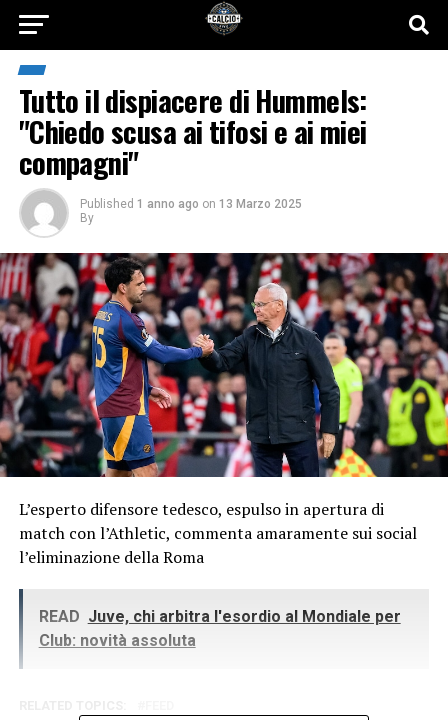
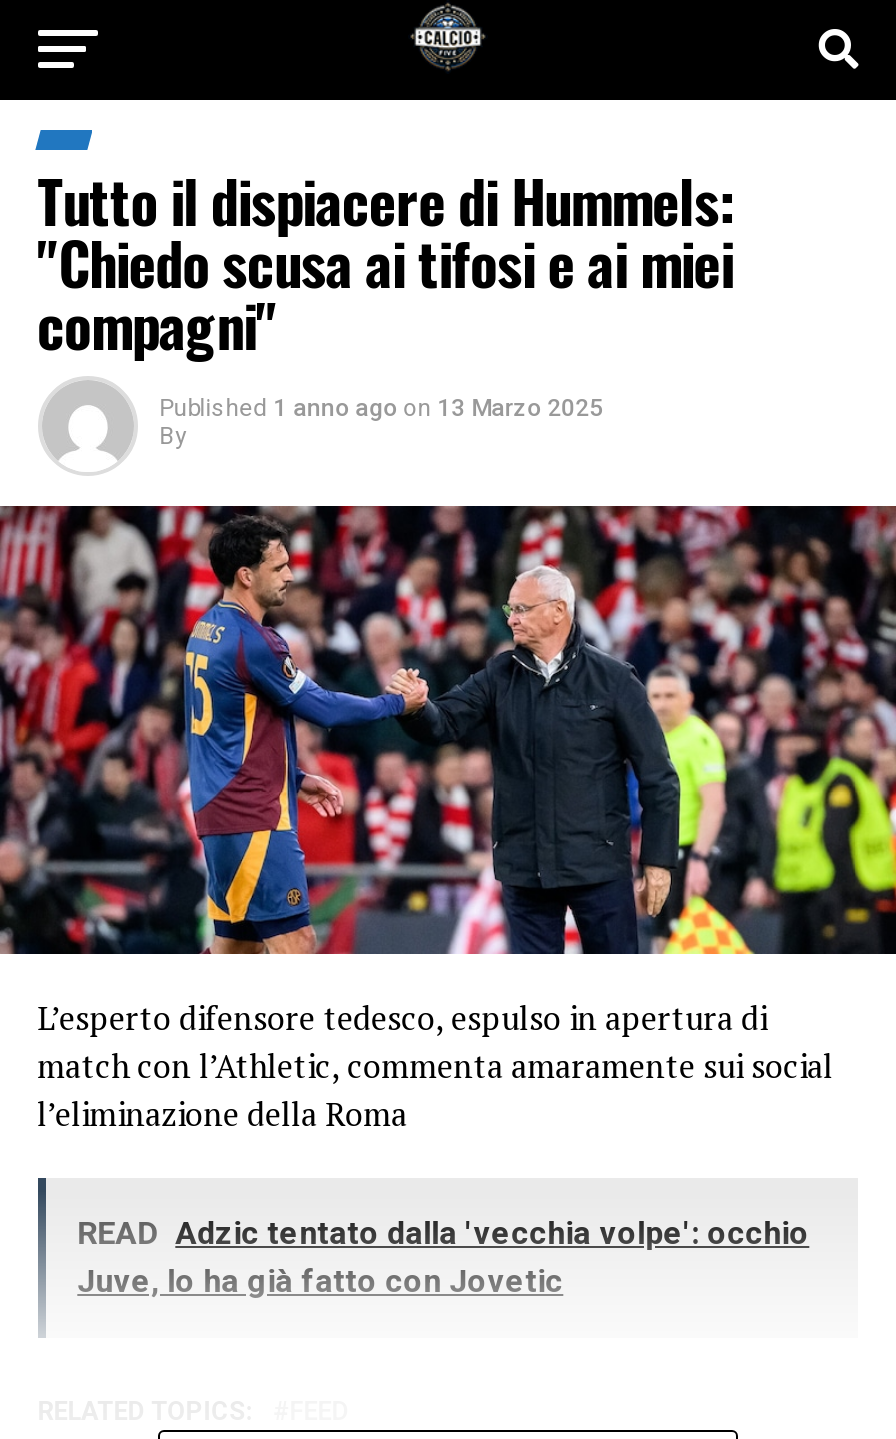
[39,607,401,650] READ Juve, chi arbitra l'esordio al Mondiale per | Club: novità assoluta -> [77,1214,809,1300] READ Adzic tentato dalla 'vecchia volpe': occhio | Juve, lo ha già fatto con Jovetic

